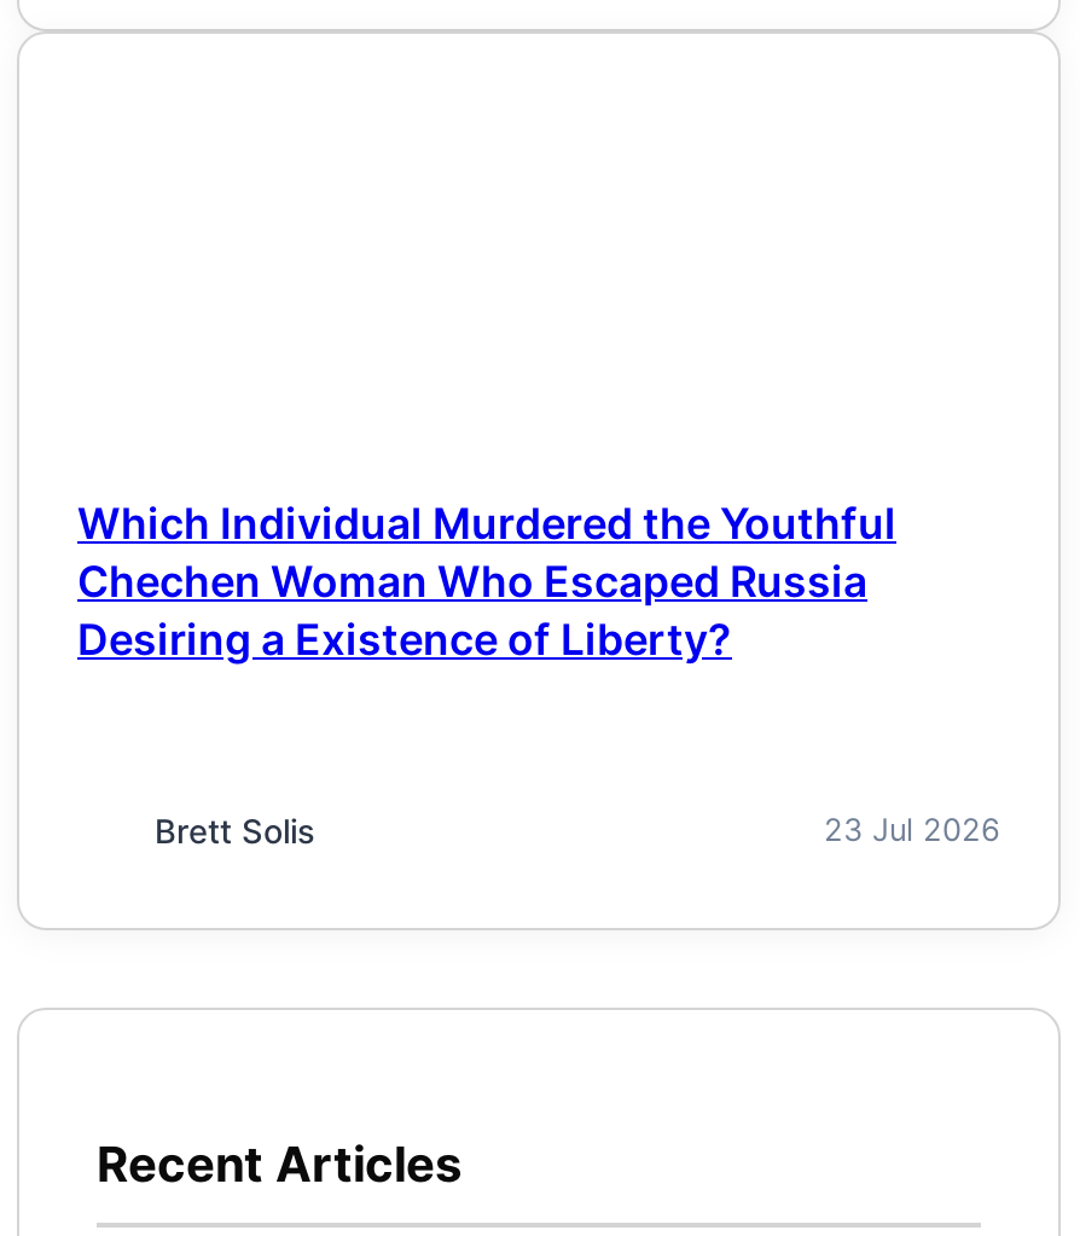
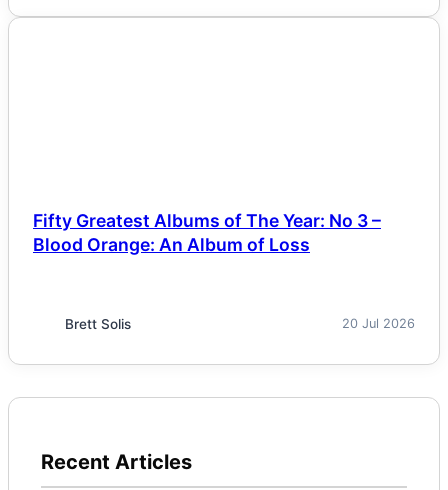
[77,499,896,665] Which Individual Murdered the Youthful | Chechen Woman Who Escaped Russia | Desiring a Existence of Liberty? -> [33,210,381,255] Fifty Greatest Albums of The Year: No 3 – | Blood Orange: An Album of Loss
[824,813,1000,849] 23 Jul 2026 -> [342,316,415,331] 20 Jul 2026

